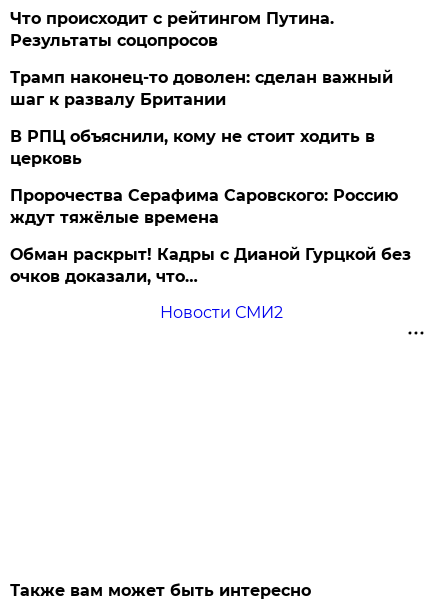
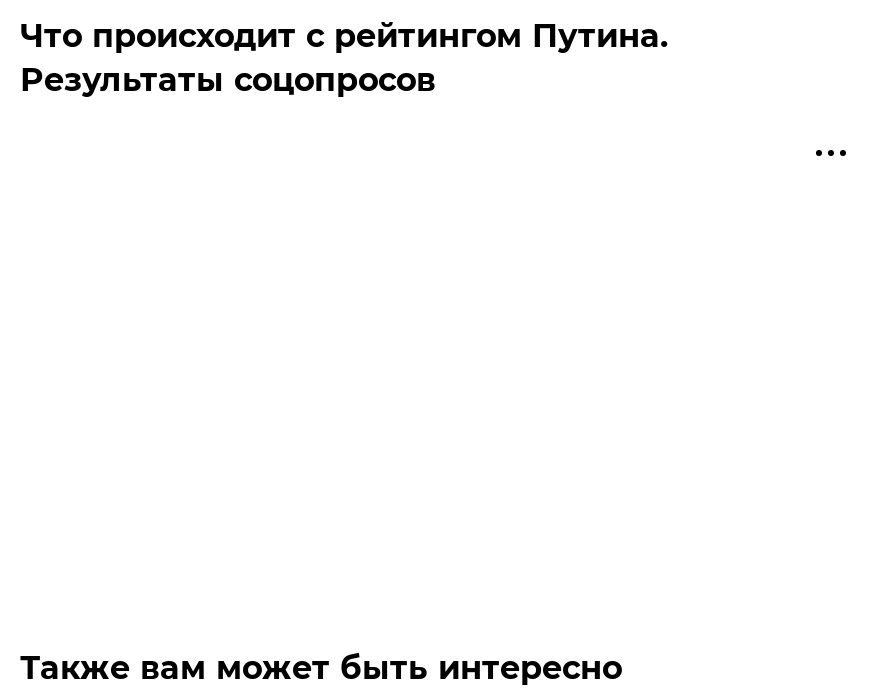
[10,68,411,322] Трамп наконец-то доволен: сделан важный | шаг к развалу Британии | В РПЦ объяснили, кому не стоит ходить в | церковь | Пророчества Серафима Саровского: Россию | ждут тяжёлые времена | Обман раскрыт! Кадры с Дианой Гурцкой без | очков доказали, что… | Новости СМИ2 -> none

